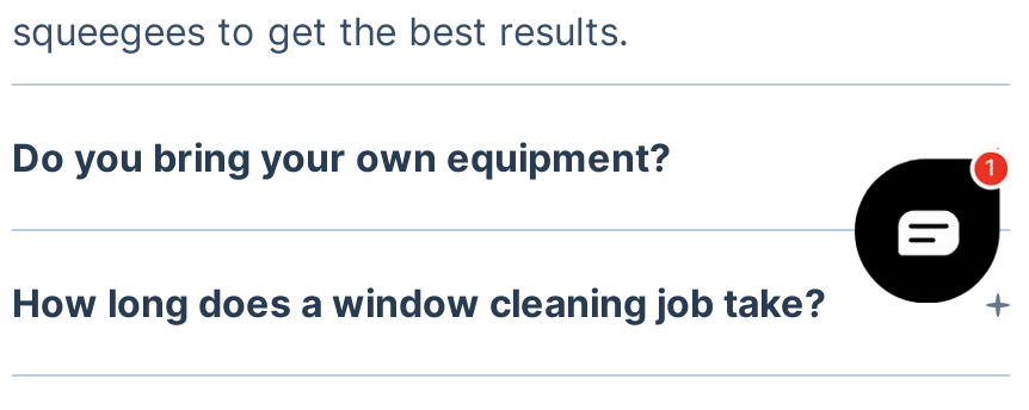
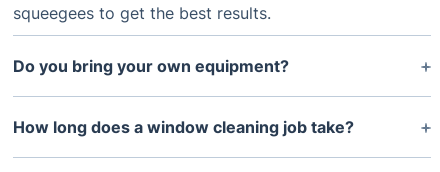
[852,150,1010,305] [image] -> none

